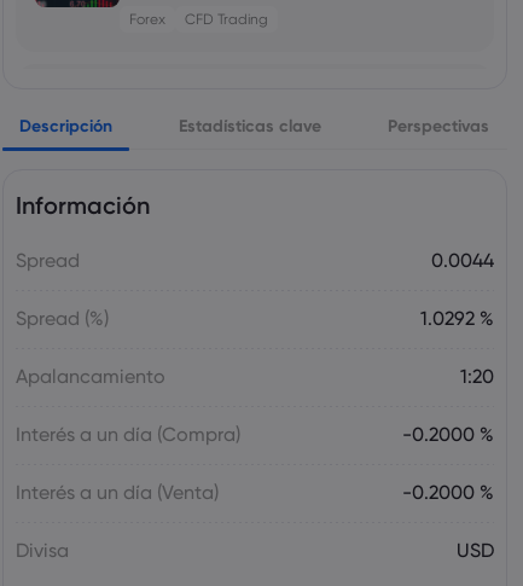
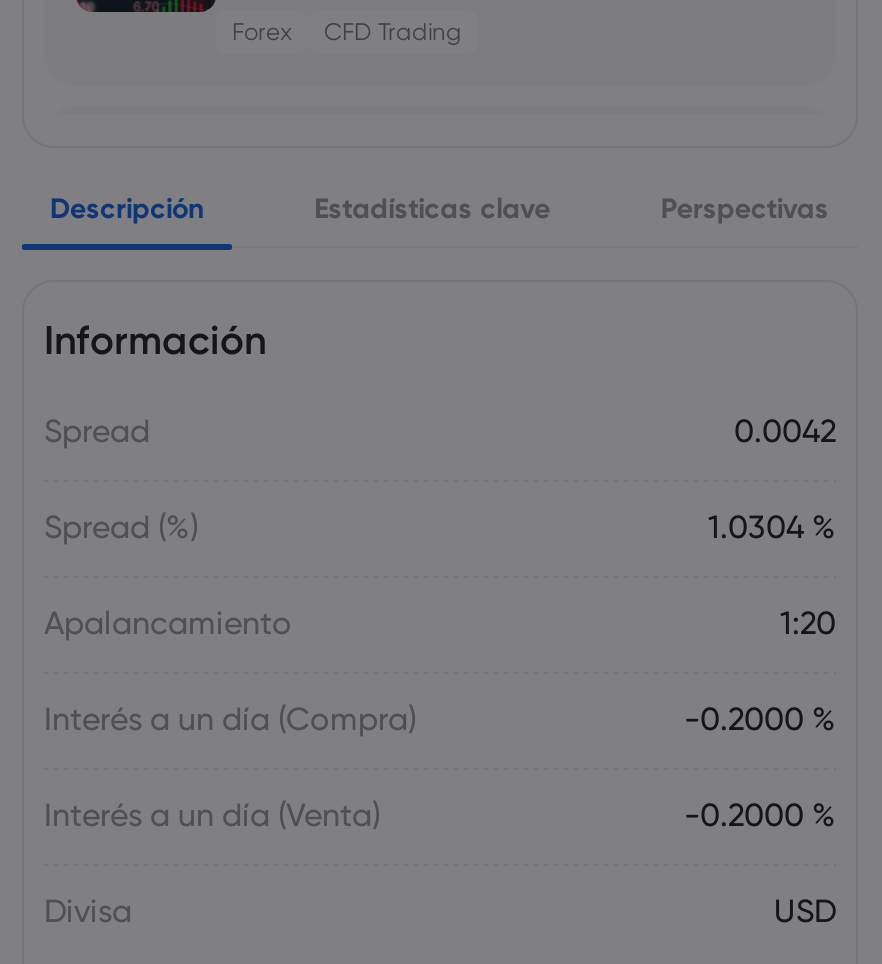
[431,249,494,272] 0.0044 -> [734,412,836,450] 0.0042
[420,307,494,330] 1.0292 % -> [708,508,836,546] 1.0304 %

